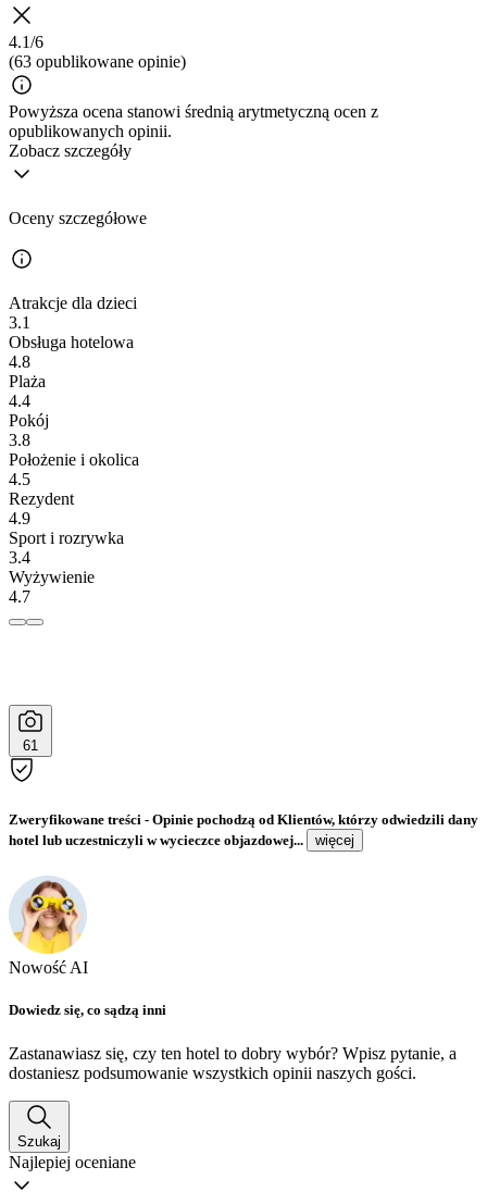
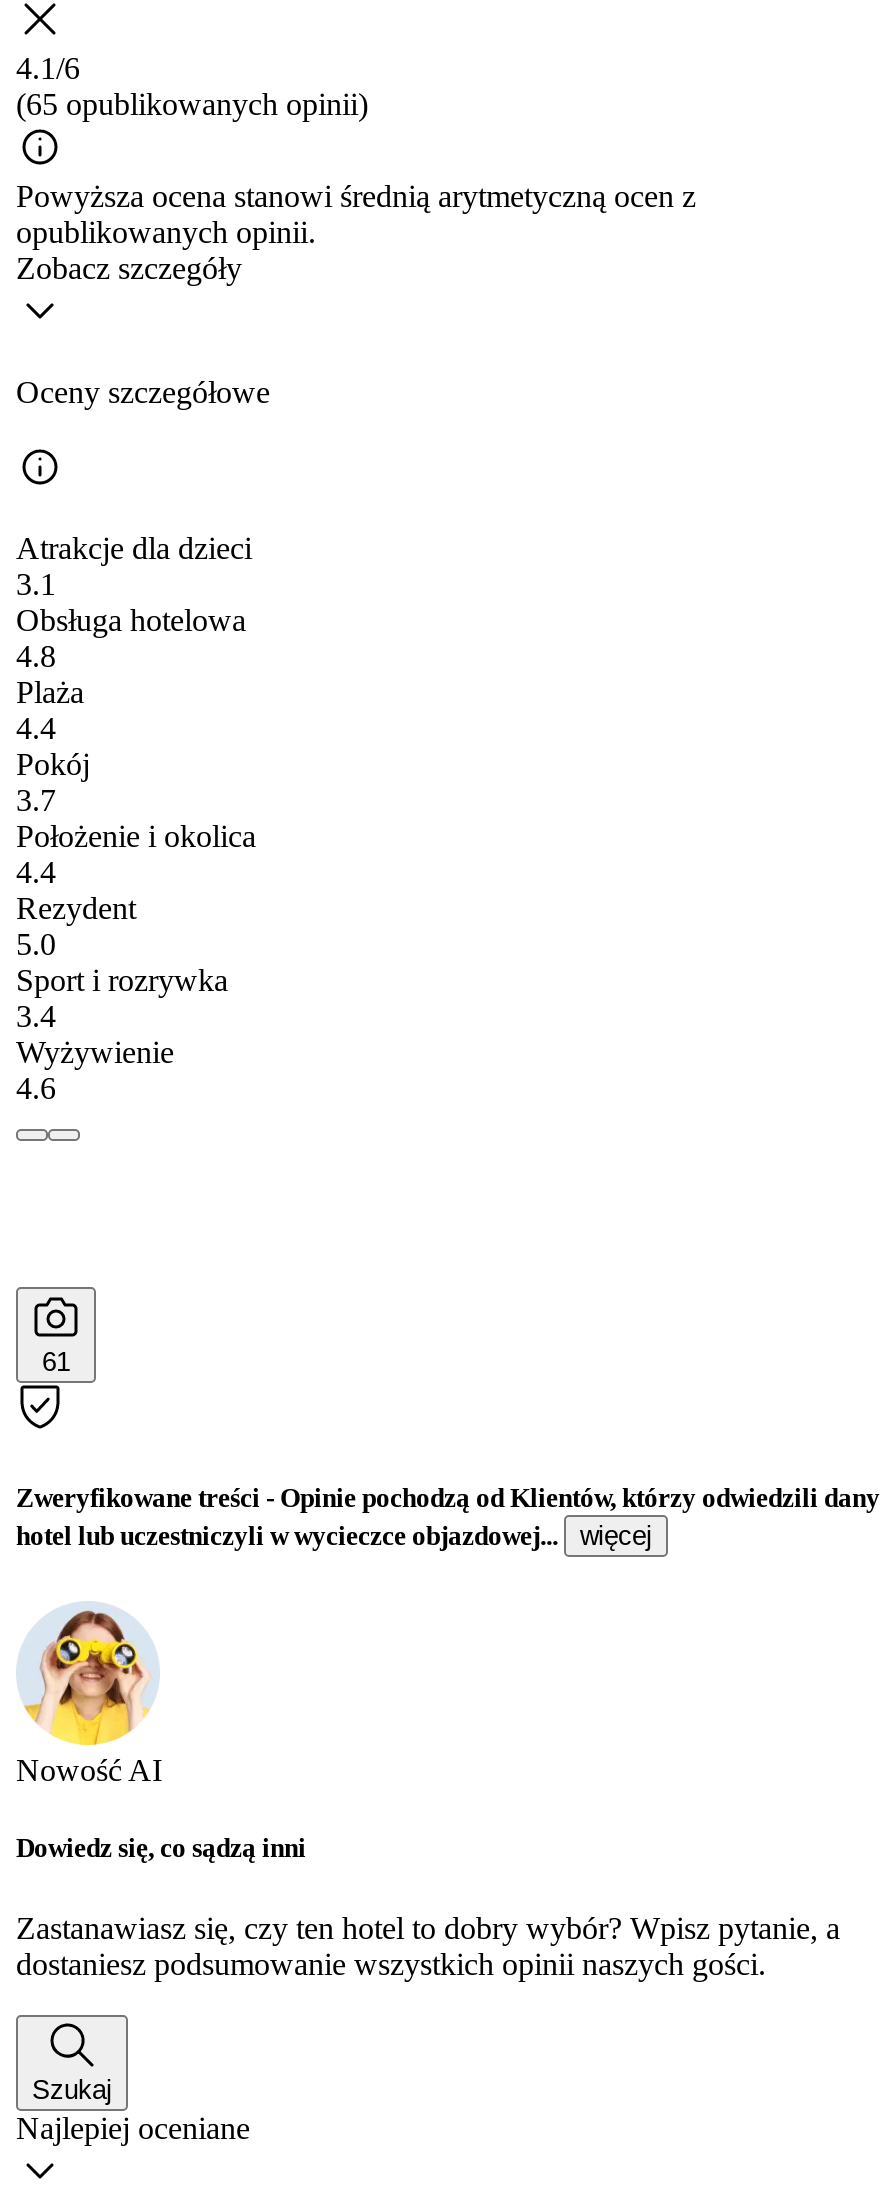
[9,52,186,71] (63 opublikowane opinie) -> [16,87,368,121] (65 opublikowanych opinii)
[9,431,30,449] 3.8 -> [16,783,56,817] 3.7
[9,470,30,488] 4.5 -> [16,855,56,889] 4.4
[9,509,30,527] 4.9 -> [16,927,56,961] 5.0
[9,587,30,606] 4.7 -> [16,1071,56,1105] 4.6

